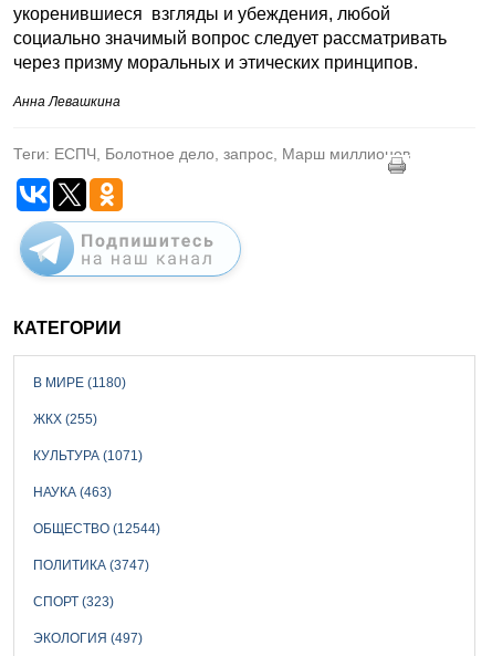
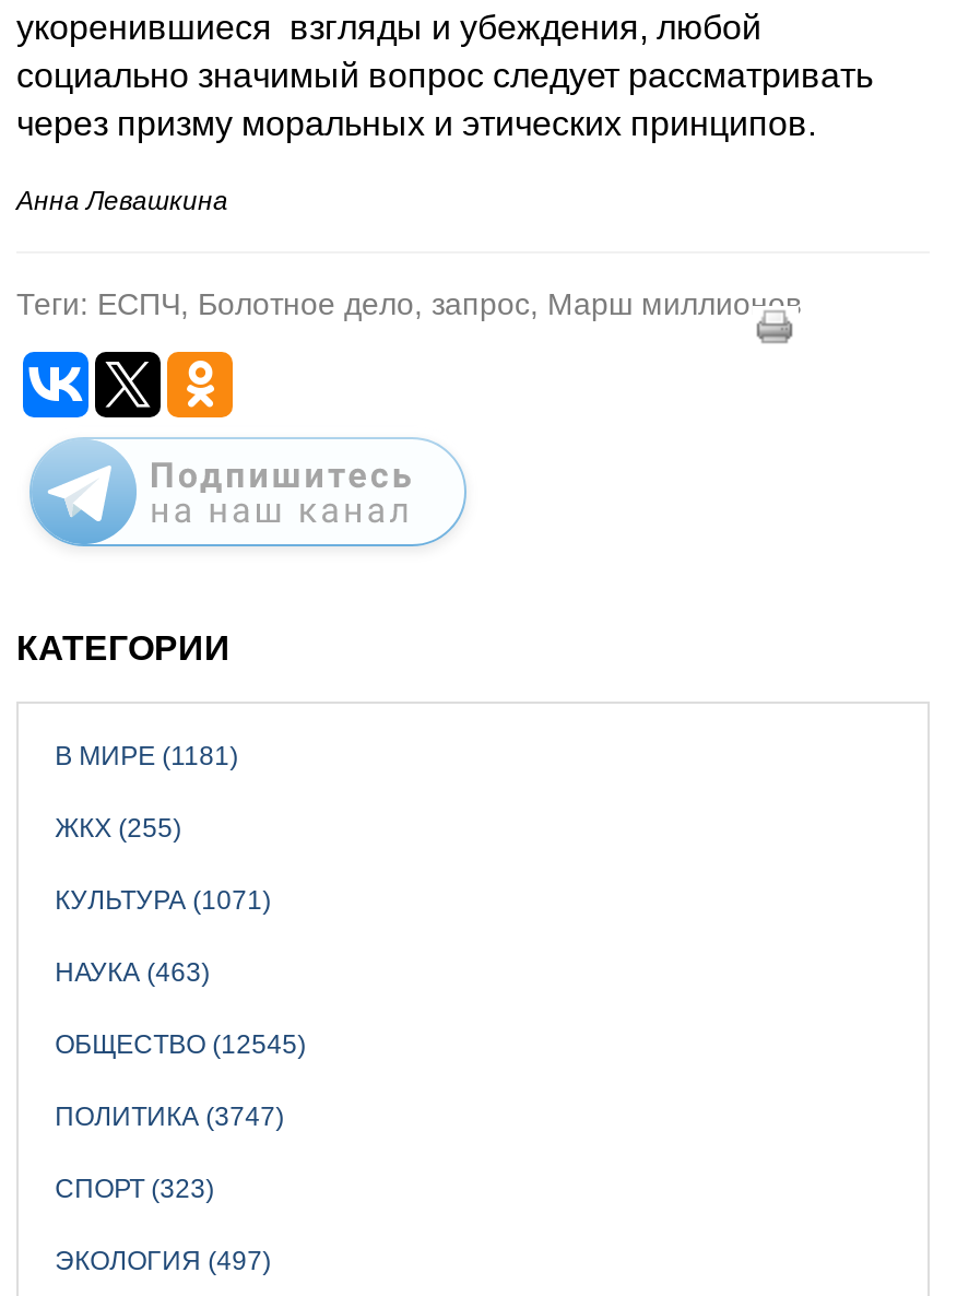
[33,374,126,390] В МИРЕ (1180) -> [55,740,238,770] В МИРЕ (1181)
[33,520,160,536] ОБЩЕСТВО (12544) -> [55,1028,306,1059] ОБЩЕСТВО (12545)

